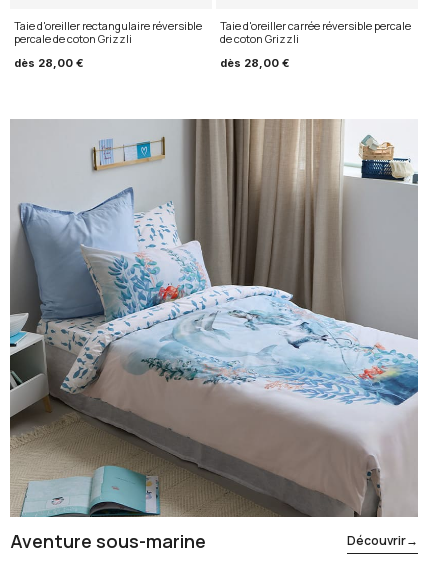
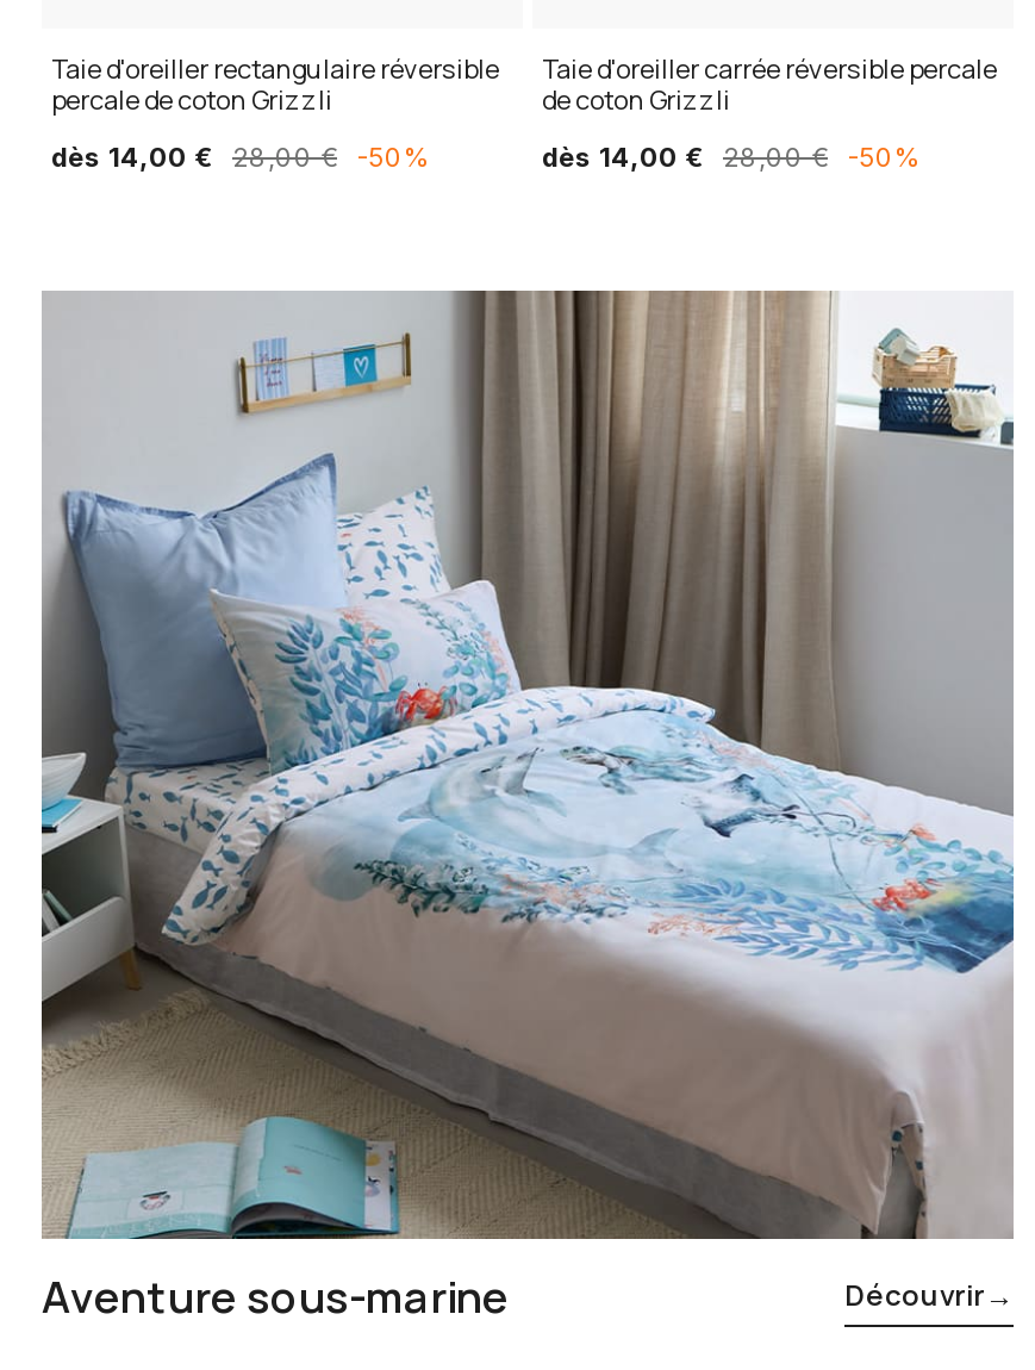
[14,56,84,70] dès 28,00 € -> [51,140,428,174] dès 14,00 € 28,00 € -50%
[220,56,290,70] dès 28,00 € -> [542,140,918,174] dès 14,00 € 28,00 € -50%

